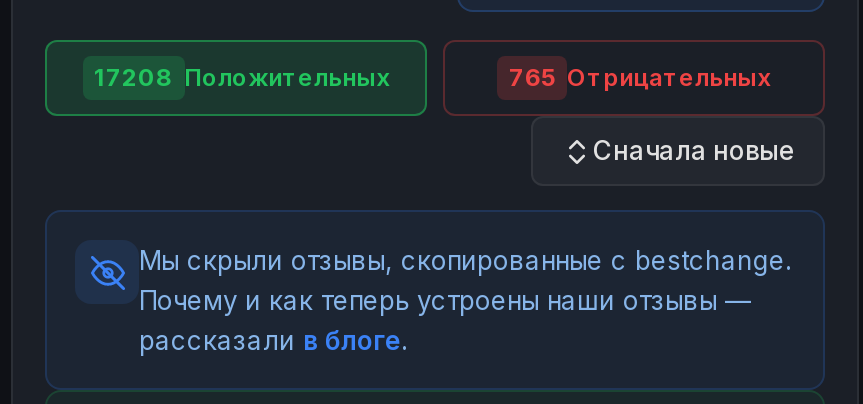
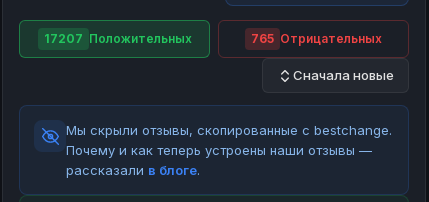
[94,62,390,92] 17208 Положительных -> [43,31,191,46] 17207 Положительных

